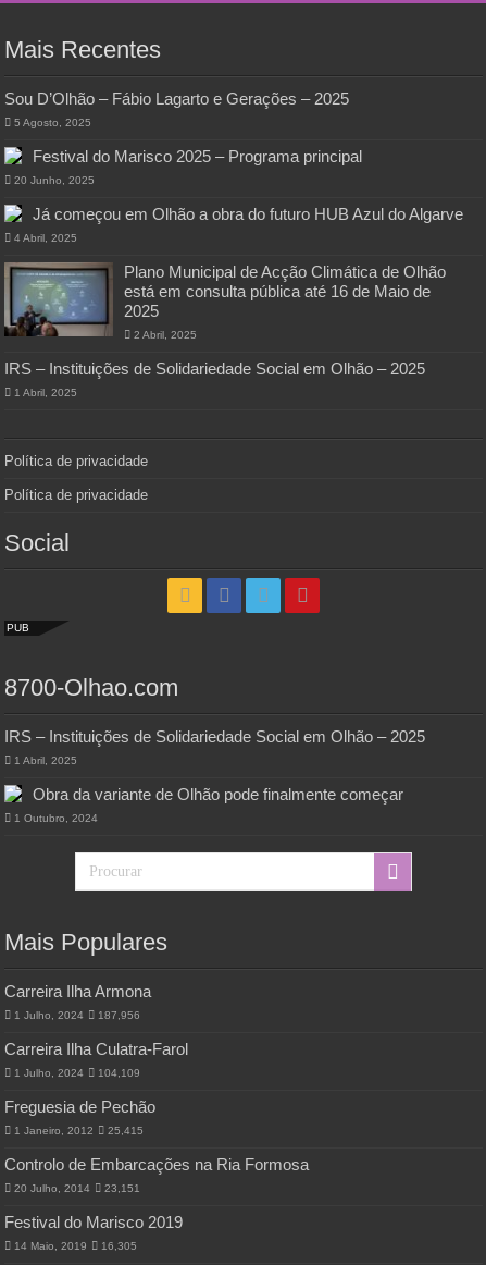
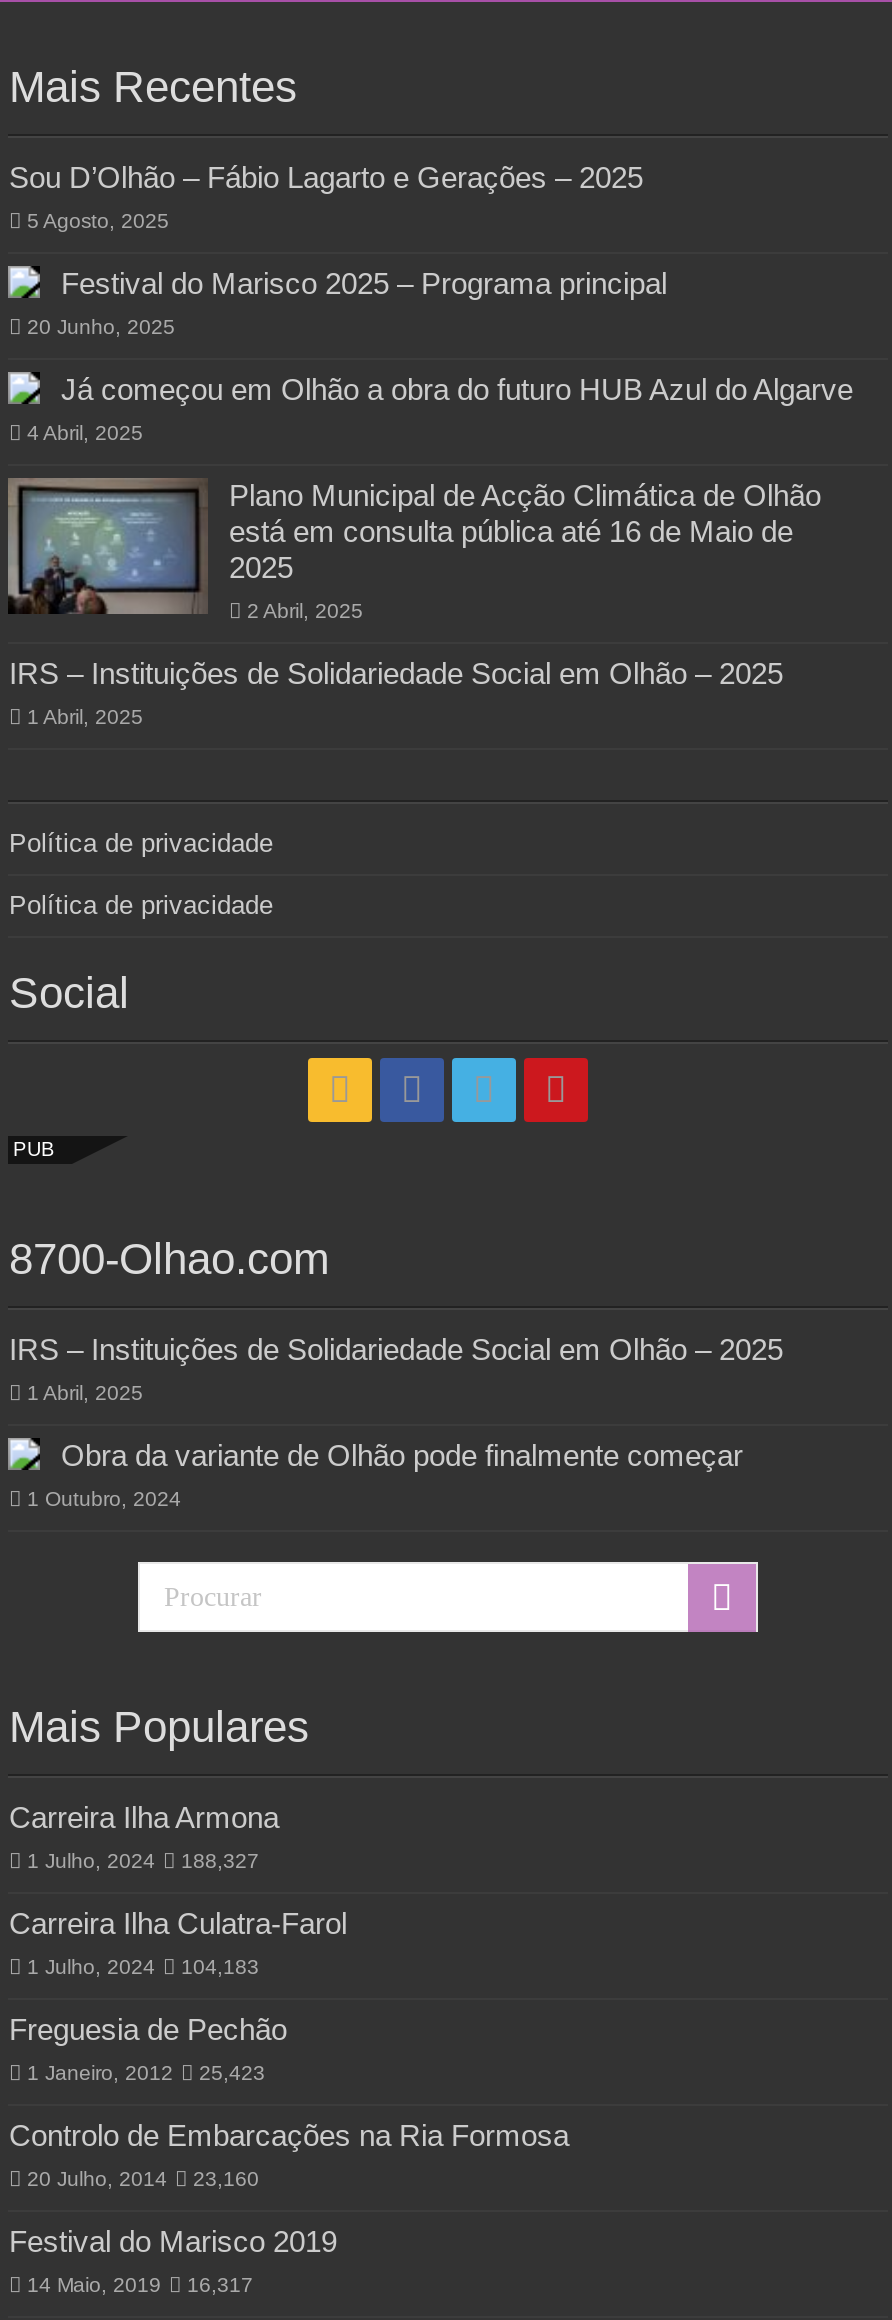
[15,1009,141,1021] 1 Julho, 2024 187,956 -> [27,1850,259,1872] 1 Julho, 2024 188,327
[15,1067,141,1079] 1 Julho, 2024 104,109 -> [27,1956,259,1978] 1 Julho, 2024 104,183
[15,1125,144,1137] 1 Janeiro, 2012 25,415 -> [27,2062,265,2084] 1 Janeiro, 2012 25,423
[15,1182,141,1194] 20 Julho, 2014 23,151 -> [27,2168,259,2190] 20 Julho, 2014 23,160
[15,1240,138,1252] 14 Maio, 2019 16,305 -> [27,2274,253,2296] 14 Maio, 2019 16,317

